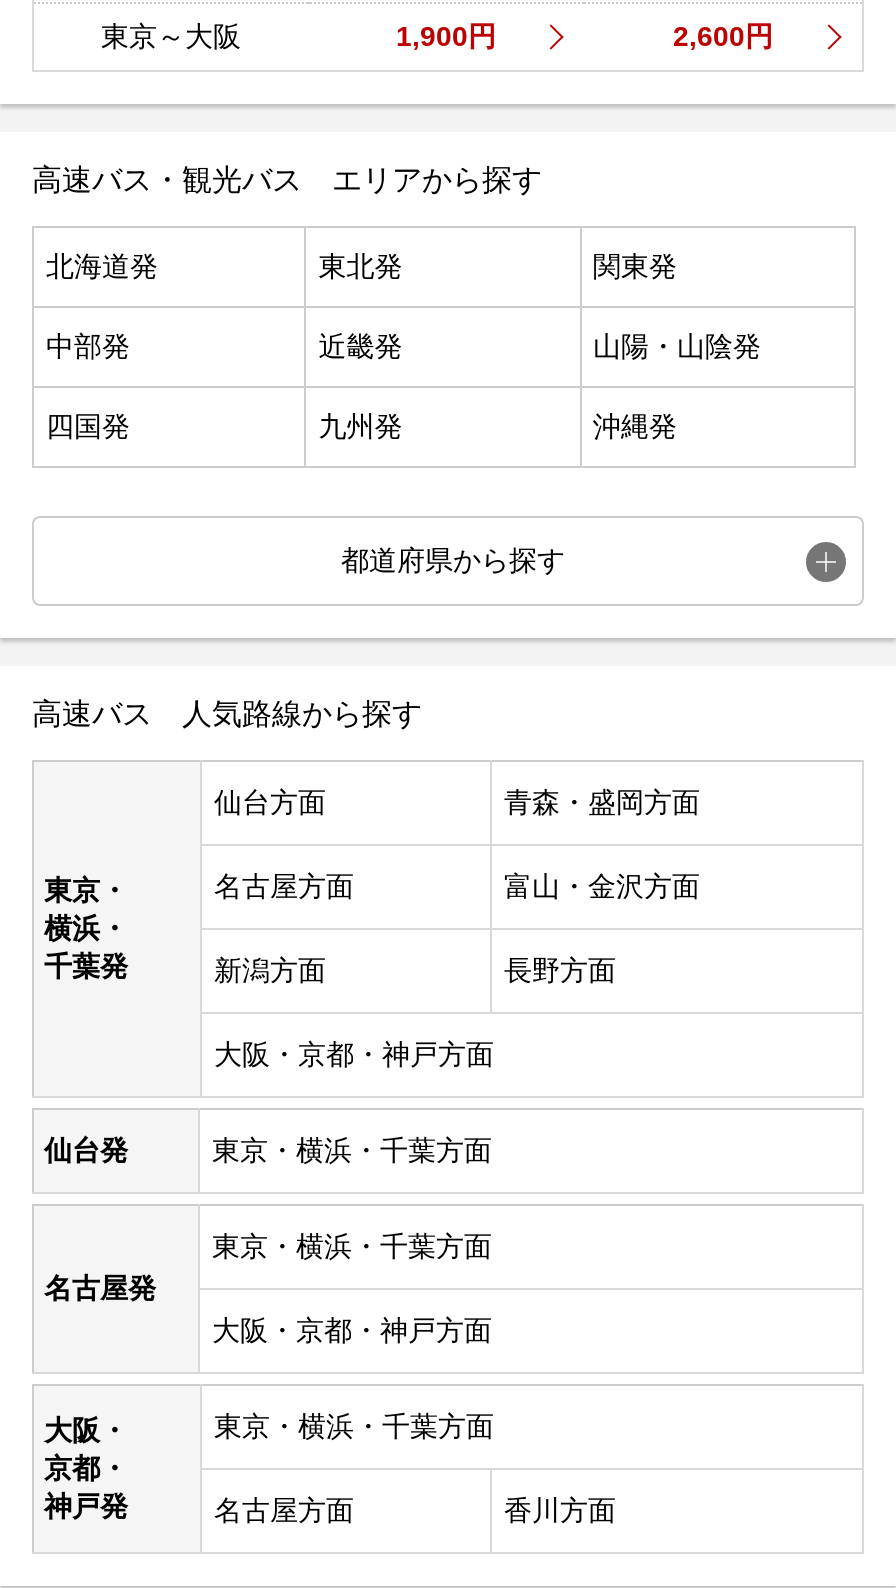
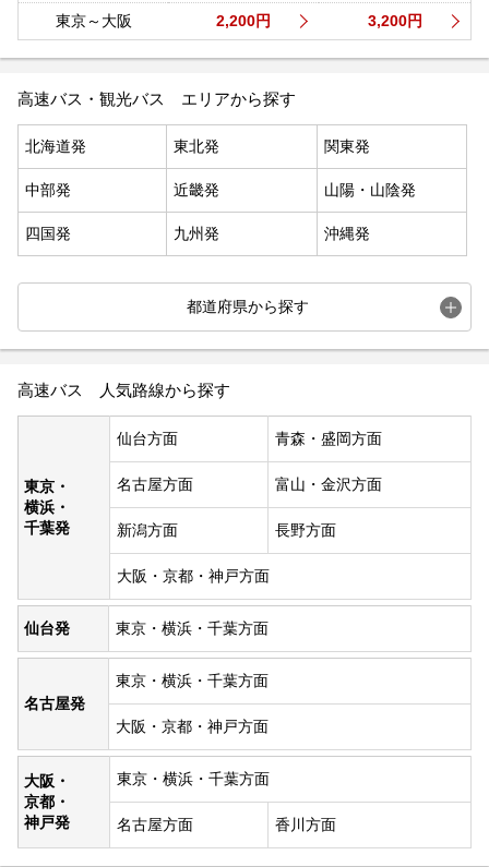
[396,20,496,52] 1,900円 -> [216,12,271,30] 2,200円
[673,20,773,52] 2,600円 -> [367,12,422,30] 3,200円

